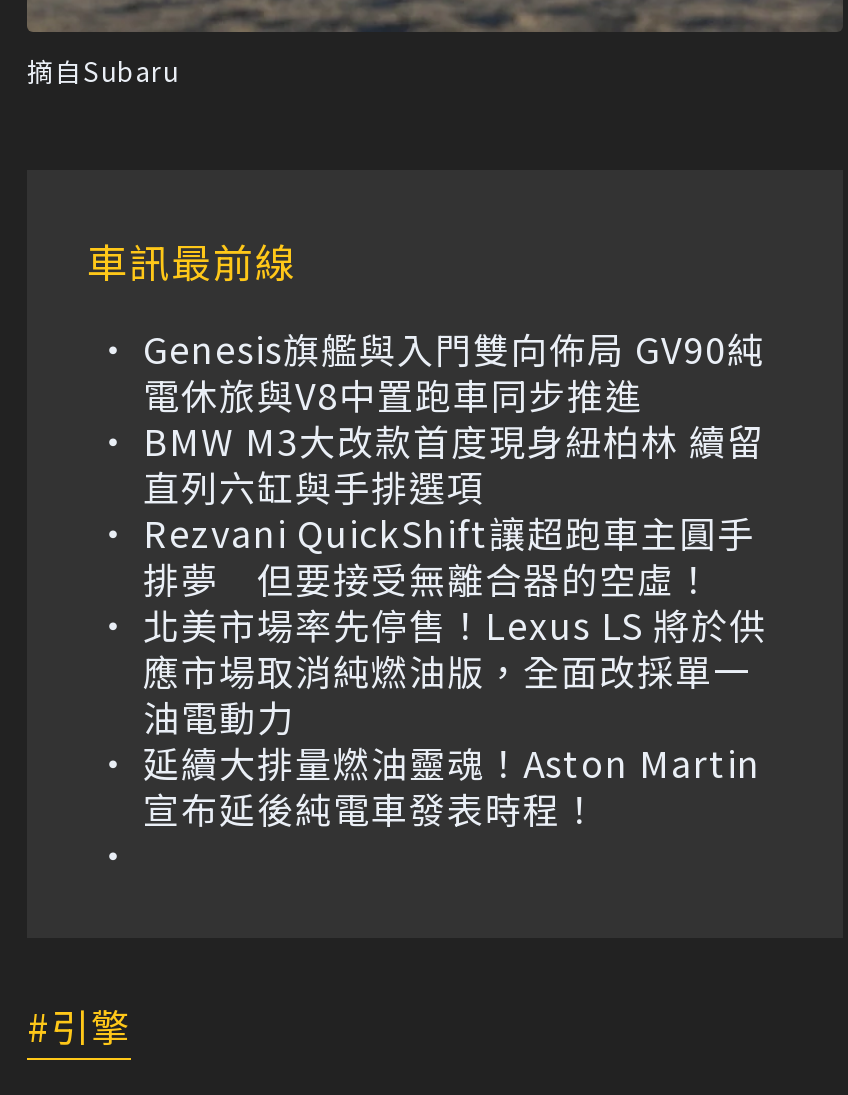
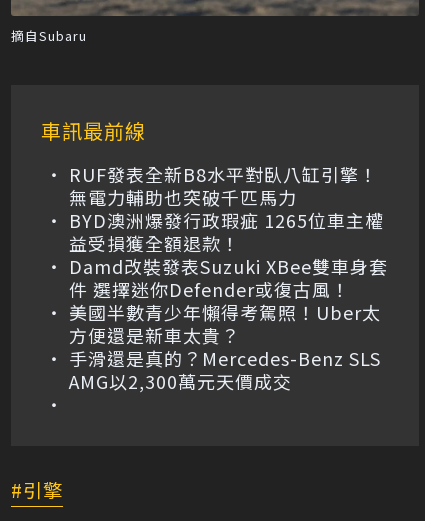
[143,322,767,834] Genesis旗艦與入門雙向佈局 GV90純 | 電休旅與V8中置跑車同步推進 | BMW M3大改款首度現身紐柏林 續留 | 直列六缸與手排選項 | Rezvani QuickShift讓超跑車主圓手 | 排夢 但要接受無離合器的空虛！ | 北美市場率先停售！Lexus LS 將於供 | 應市場取消純燃油版，全面改採單一 | 油電動力 | 延續大排量燃油靈魂！Aston Martin | 宣布延後純電車發表時程！ -> [69,161,388,394] RUF發表全新B8水平對臥八缸引擎！ | 無電力輔助也突破千匹馬力 | BYD澳洲爆發行政瑕疵 1265位車主權 | 益受損獲全額退款！ | Damd改裝發表Suzuki XBee雙車身套 | 件 選擇迷你Defender或復古風！ | 美國半數青少年懶得考駕照！Uber太 | 方便還是新車太貴？ | 手滑還是真的？Mercedes-Benz SLS | AMG以2,300萬元天價成交

